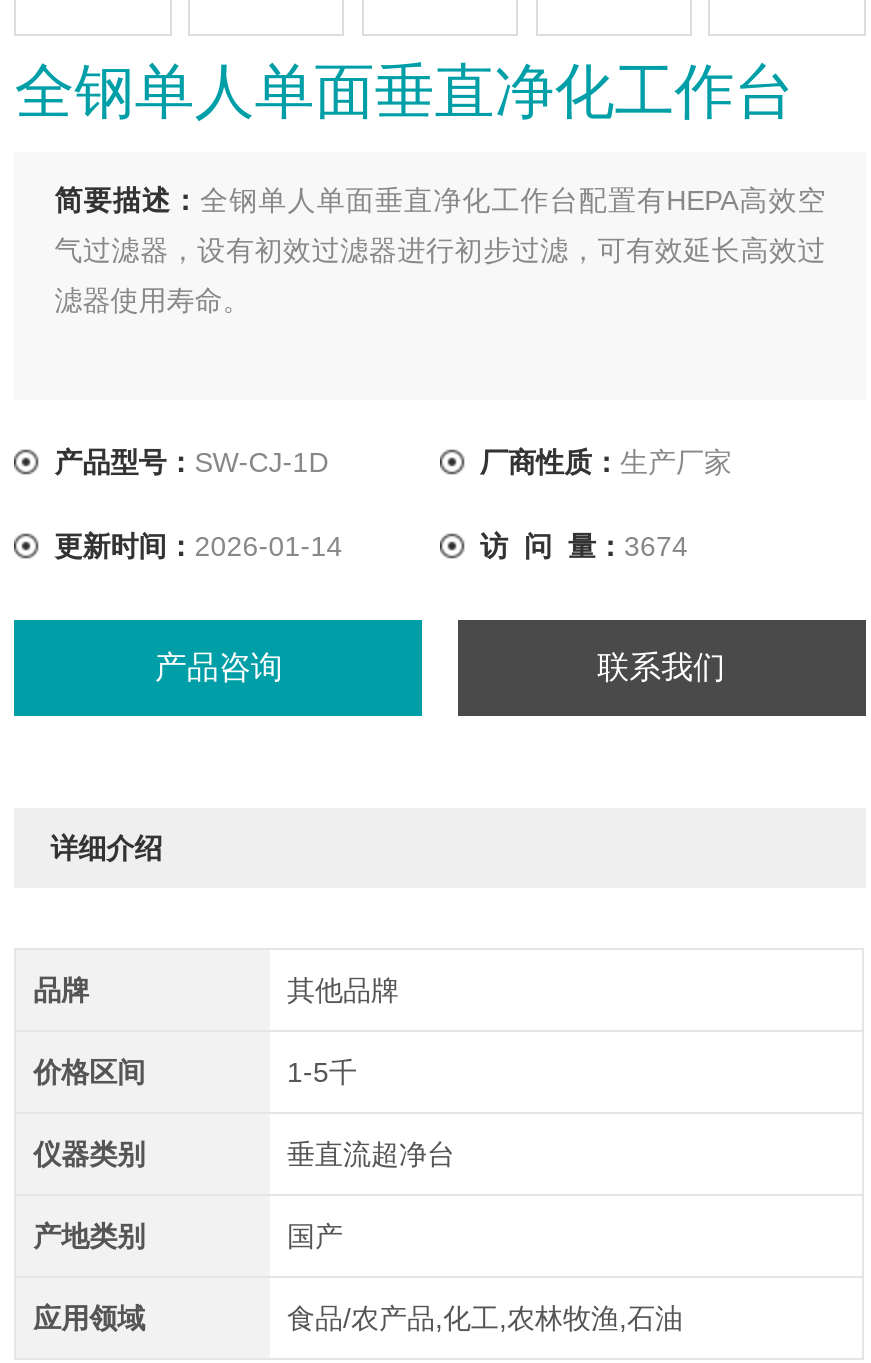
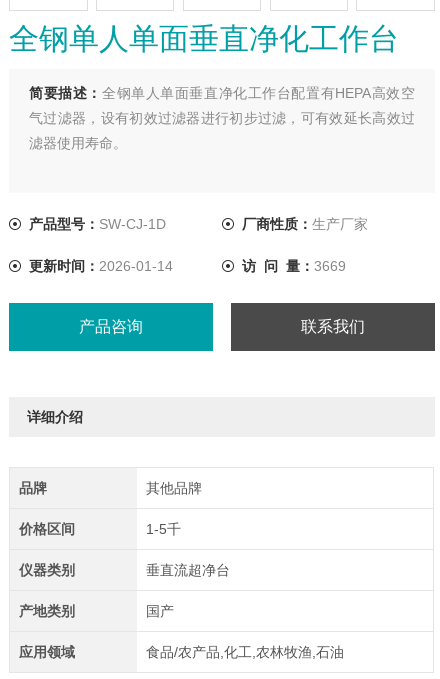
[480,530,688,562] 访 问 量：3674 -> [242,258,346,274] 访 问 量：3669

